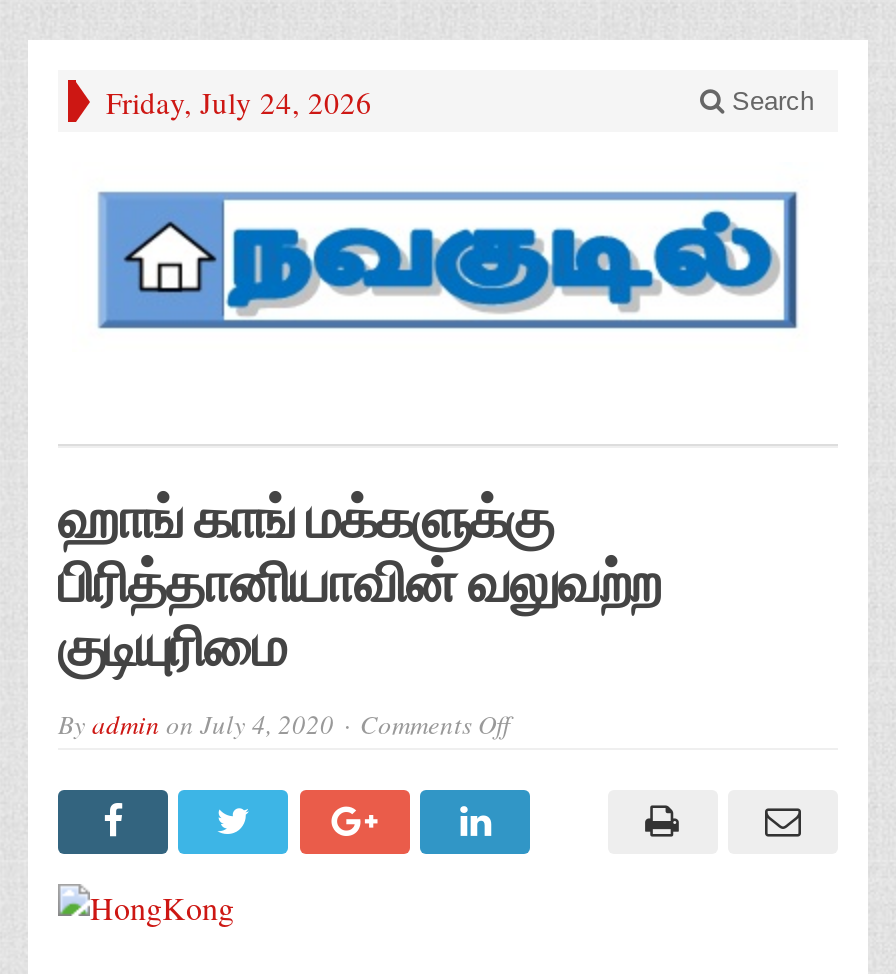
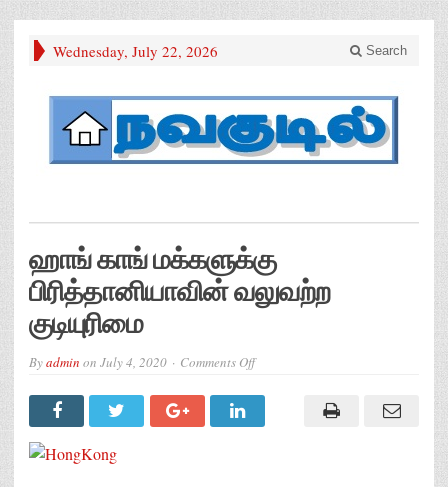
[106,82,372,122] Friday, July 24, 2026 -> [53,41,218,61] Wednesday, July 22, 2026

